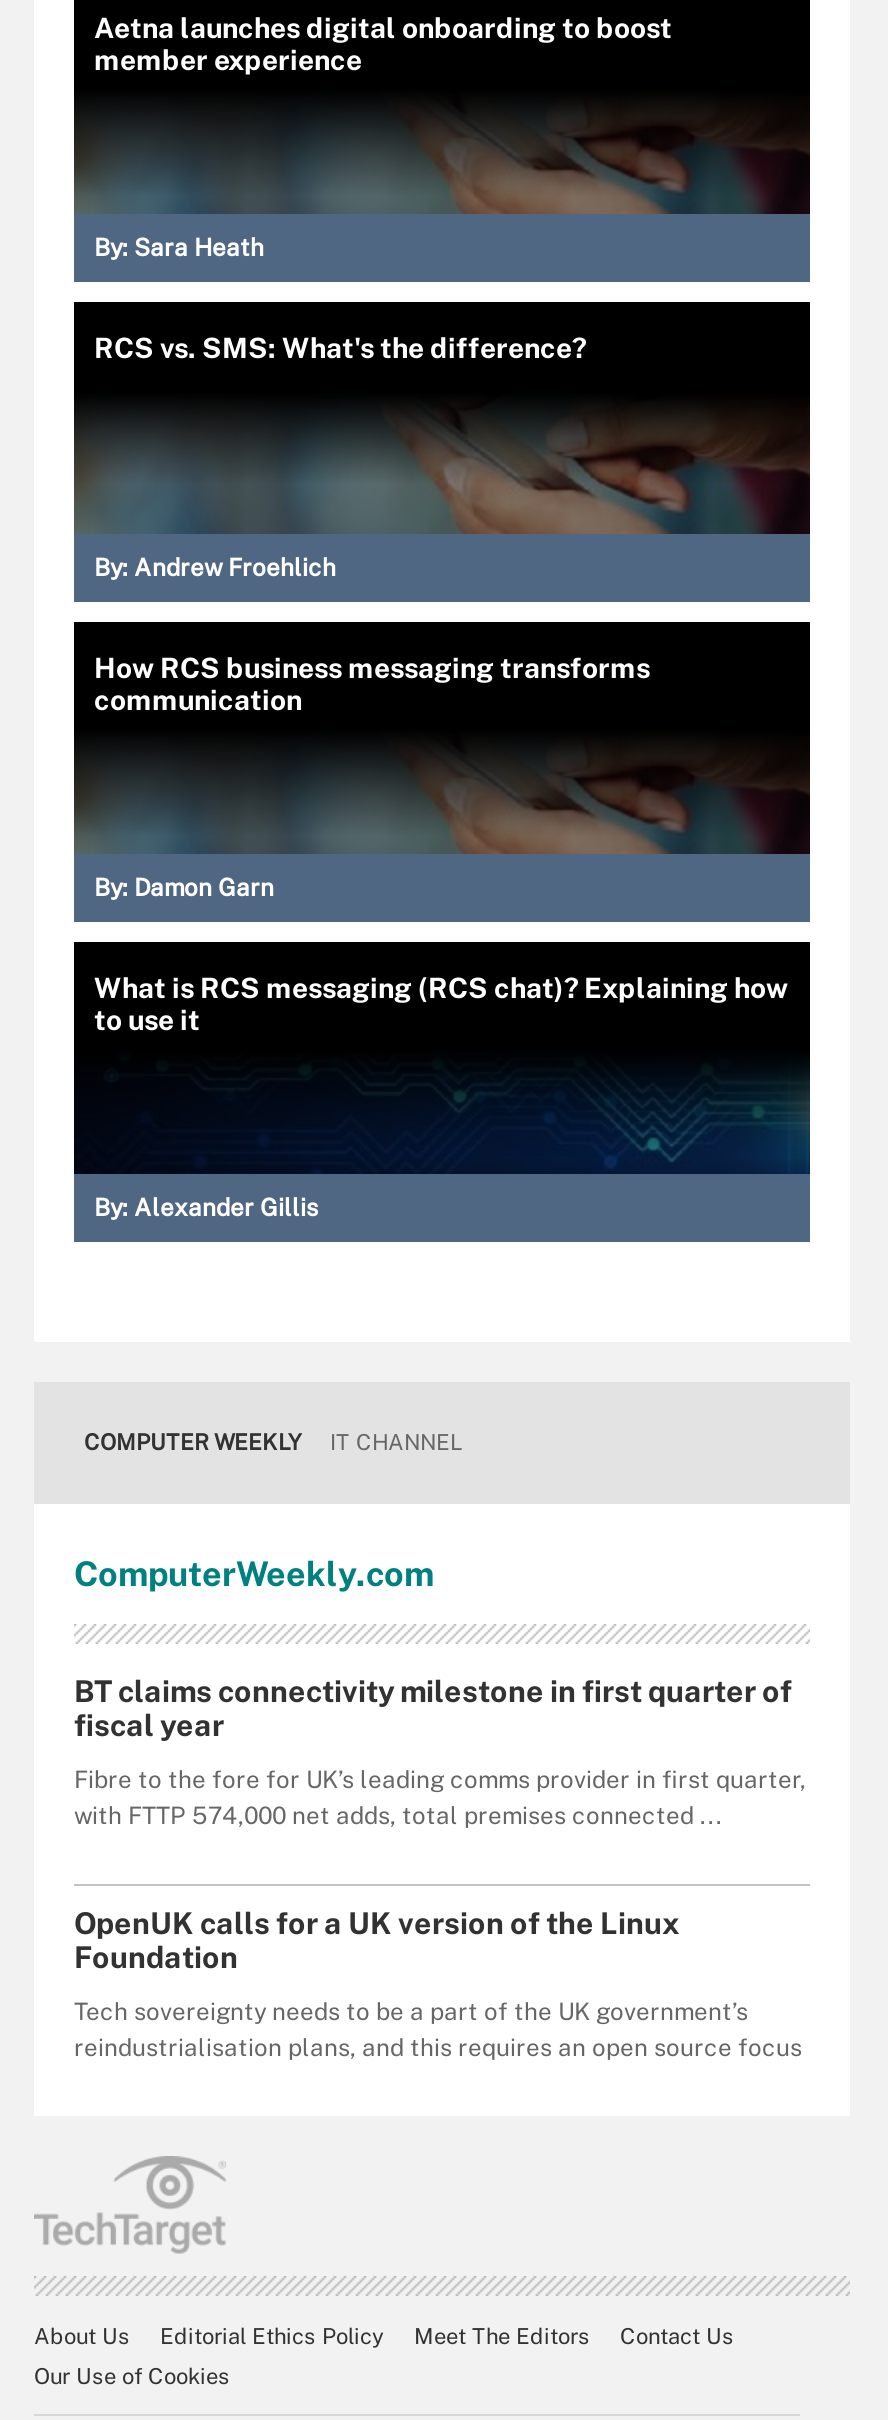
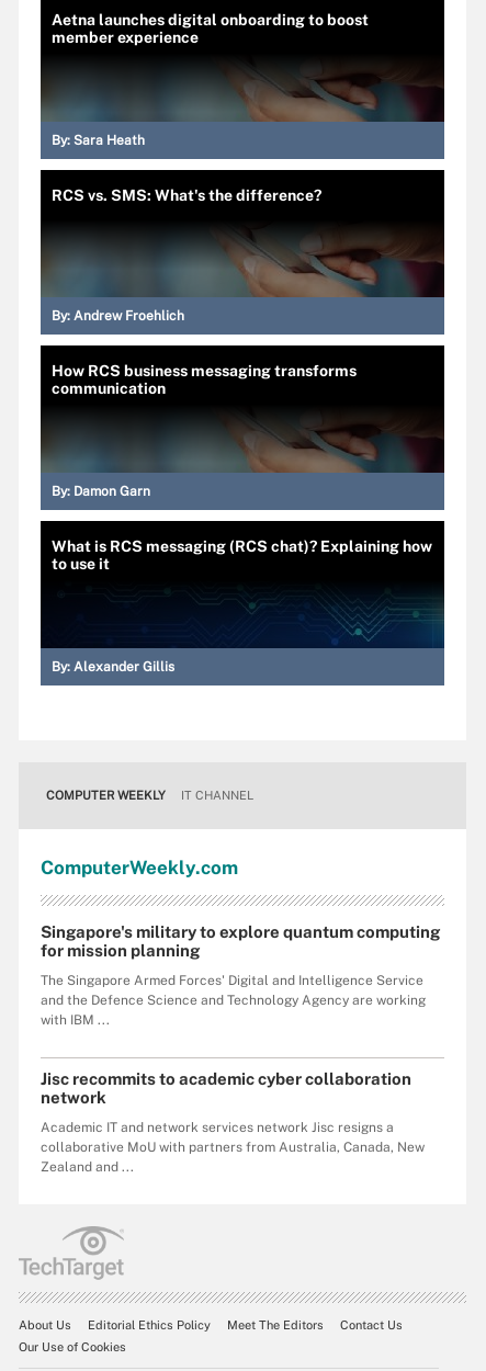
[74,1674,792,1742] BT claims connectivity milestone in first quarter of | fiscal year -> [41,922,440,960] Singapore's military to explore quantum computing | for mission planning
[74,1766,806,1830] Fibre to the fore for UK’s leading comms provider in first quarter, | with FTTP 574,000 net adds, total premises connected ... -> [41,973,426,1028] The Singapore Armed Forces' Digital and Intelligence Service | and the Defence Science and Technology Agency are working | with IBM ...
[74,1906,680,1974] OpenUK calls for a UK version of the Linux | Foundation -> [41,1069,411,1107] Jisc recommits to academic cyber collaboration | network
[74,1998,802,2062] Tech sovereignty needs to be a part of the UK government’s | reindustrialisation plans, and this requires an open source focus -> [41,1120,425,1175] Academic IT and network services network Jisc resigns a | collaborative MoU with partners from Australia, Canada, New | Zealand and ...

